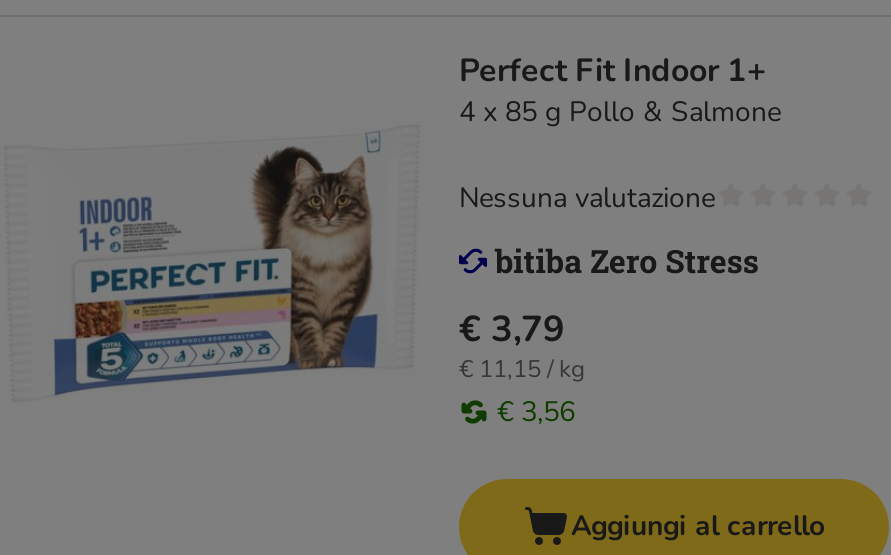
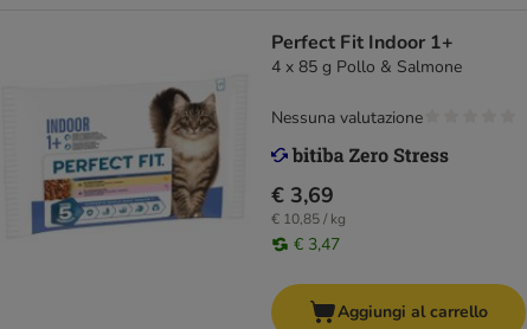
[459,305,565,353] € 3,79 -> [271,181,334,210] € 3,69
[459,353,585,385] € 11,15 / kg -> [271,210,346,229] € 10,85 / kg
[497,393,575,431] € 3,56 -> [294,233,340,256] € 3,47

